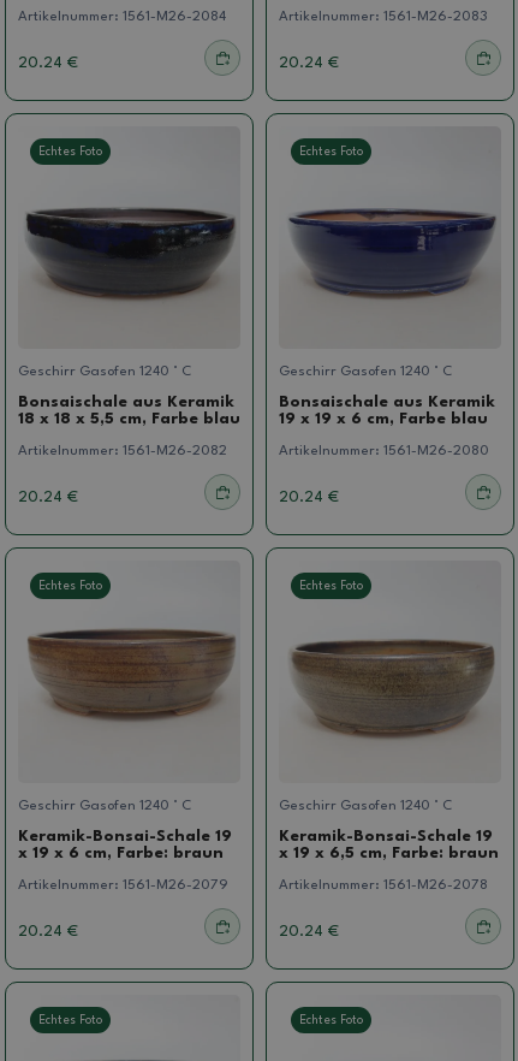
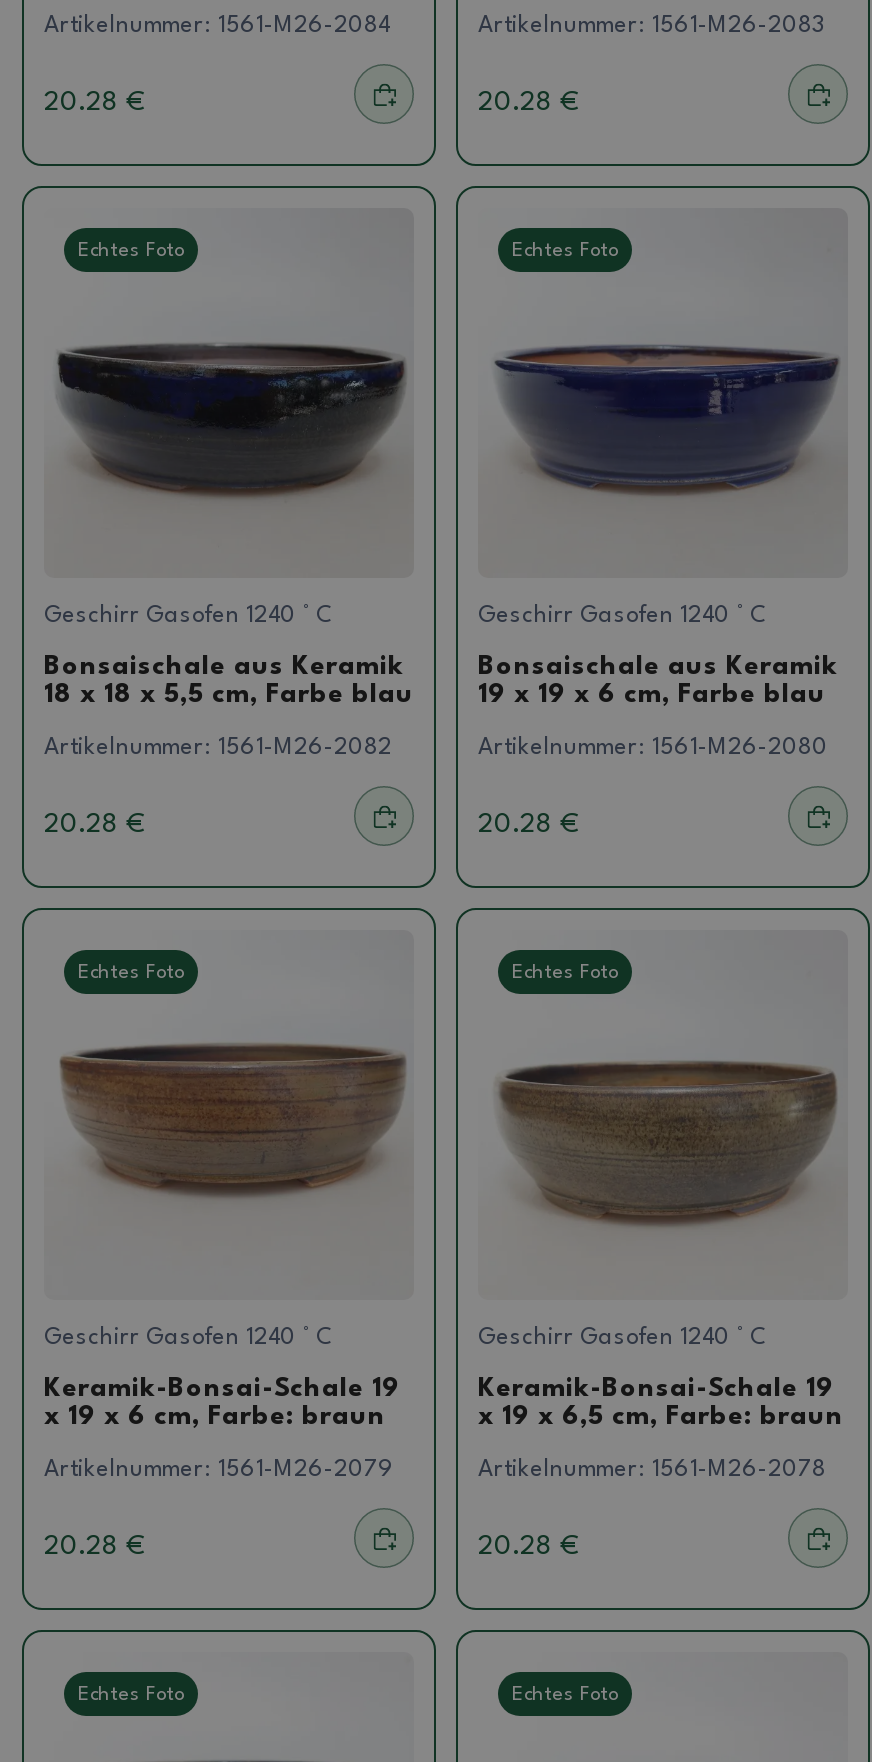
[18,56,78,71] 20.24 € -> [44,91,144,117] 20.28 €
[279,56,339,71] 20.24 € -> [478,91,578,117] 20.28 €
[18,490,78,506] 20.24 € -> [44,813,144,839] 20.28 €
[279,490,339,506] 20.24 € -> [478,813,578,839] 20.28 €
[18,924,78,940] 20.24 € -> [44,1535,144,1561] 20.28 €
[279,924,339,940] 20.24 € -> [478,1535,578,1561] 20.28 €

